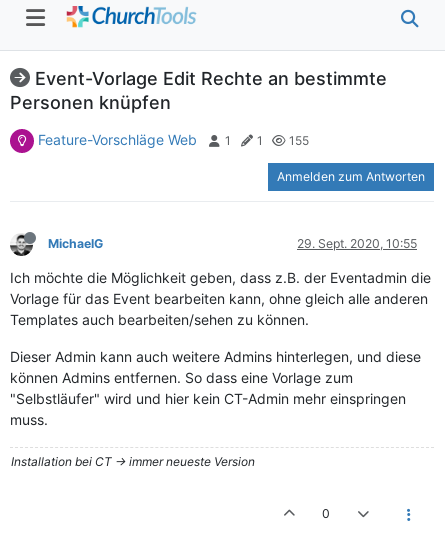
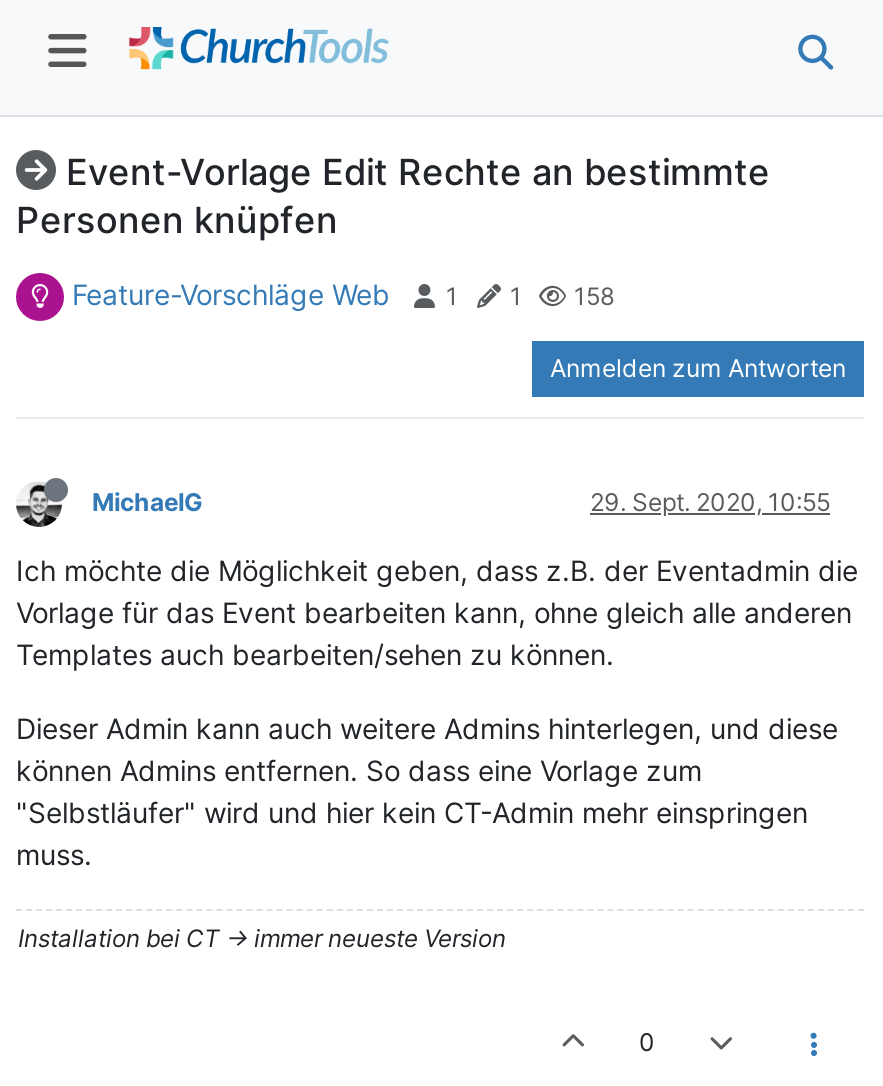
[38,131,309,148] Feature-Vorschläge Web 1 1 155 -> [72,277,614,311] Feature-Vorschläge Web 1 1 158

